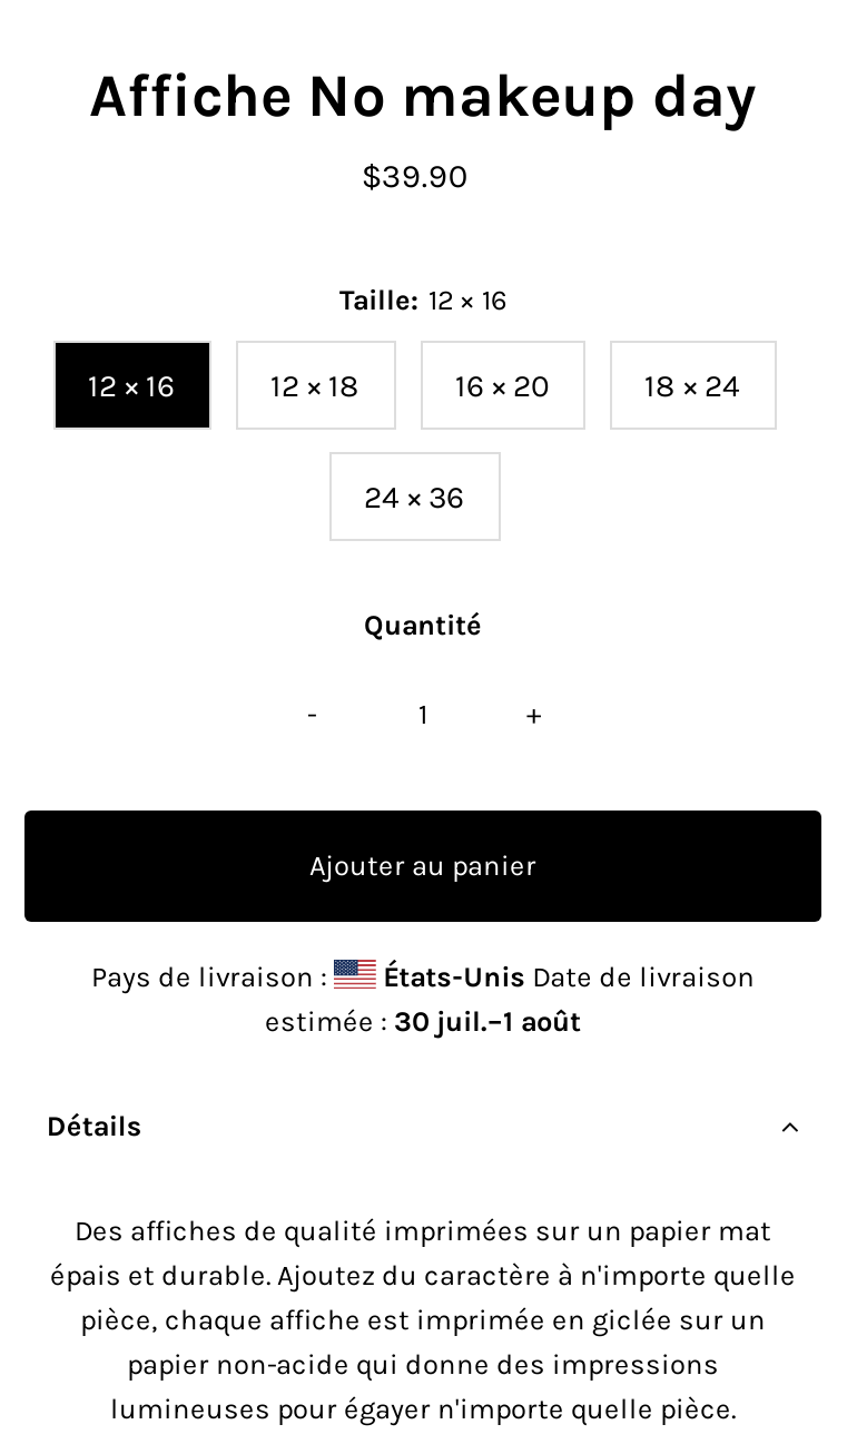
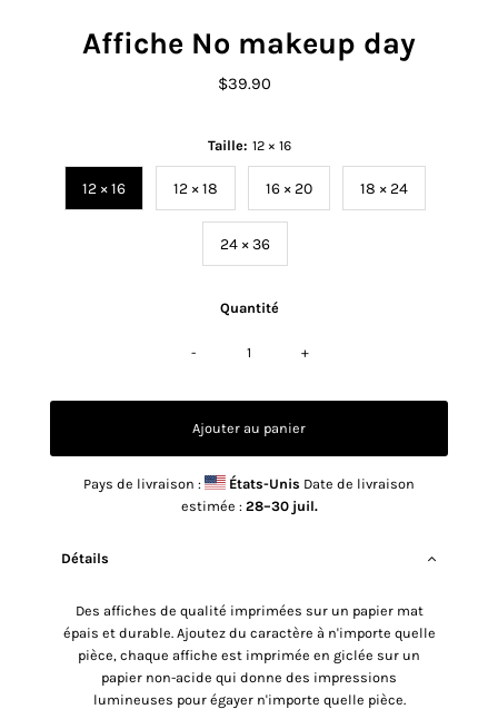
[265,1003,581,1037] estimée : 30 juil.–1 août -> [181,497,317,514] estimée : 28–30 juil.

